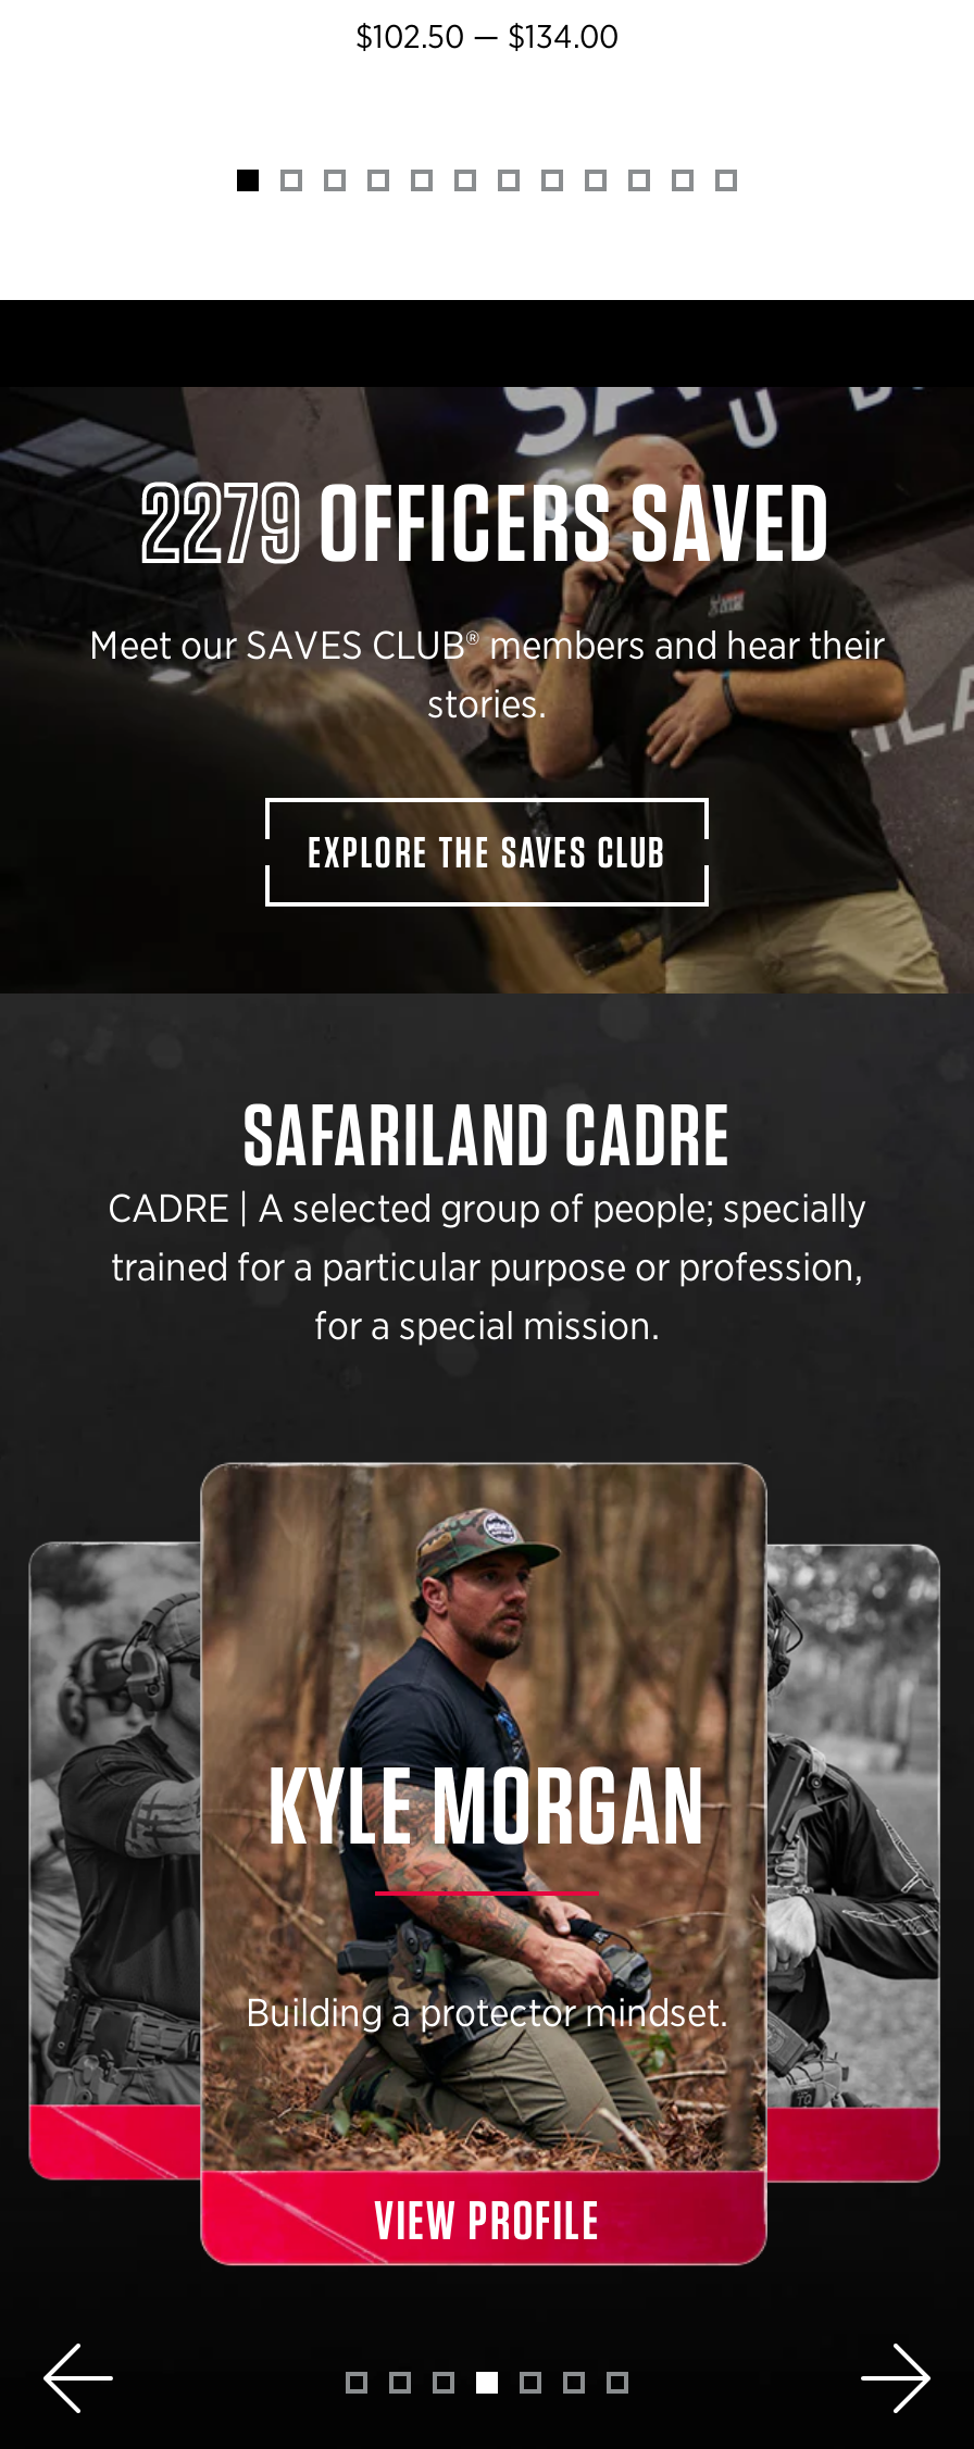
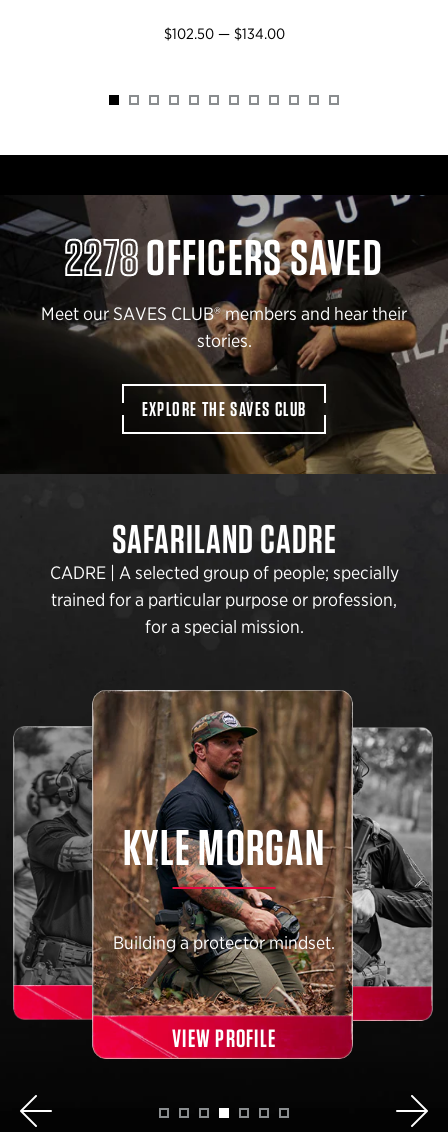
[142,457,832,587] 2279 OFFICERS SAVED -> [65,227,383,287] 2278 OFFICERS SAVED

